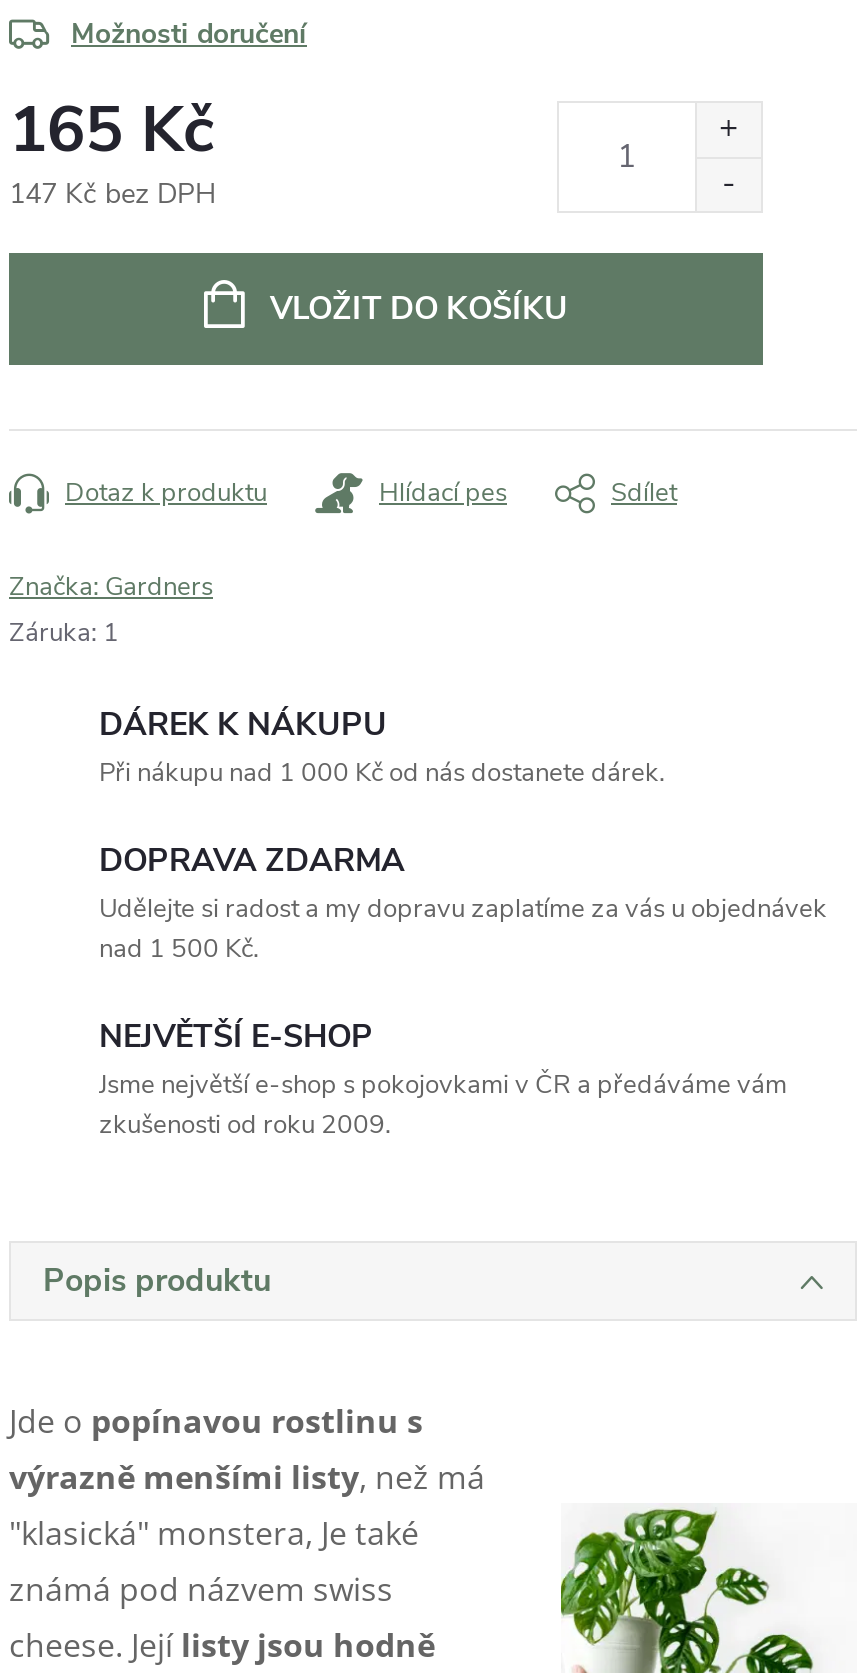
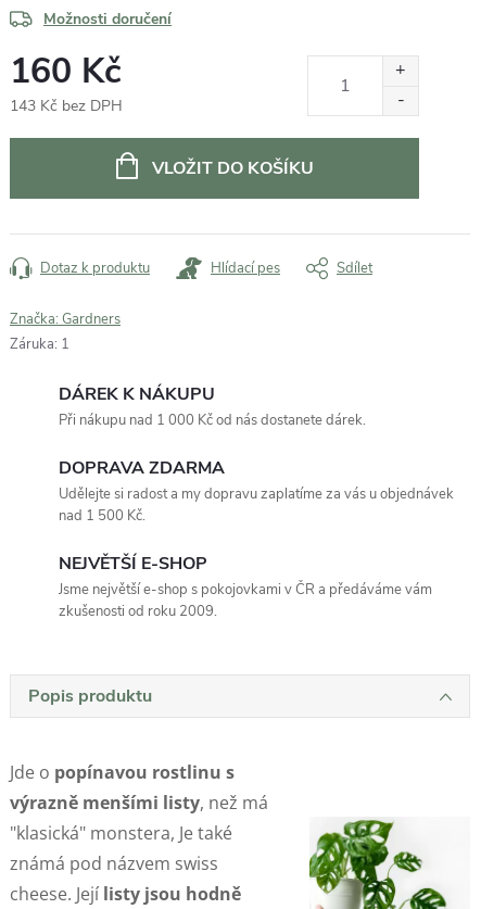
[9,86,215,172] 165 Kč -> [10,47,122,94] 160 Kč
[9,174,217,212] 147 Kč bez DPH -> [10,95,123,116] 143 Kč bez DPH

